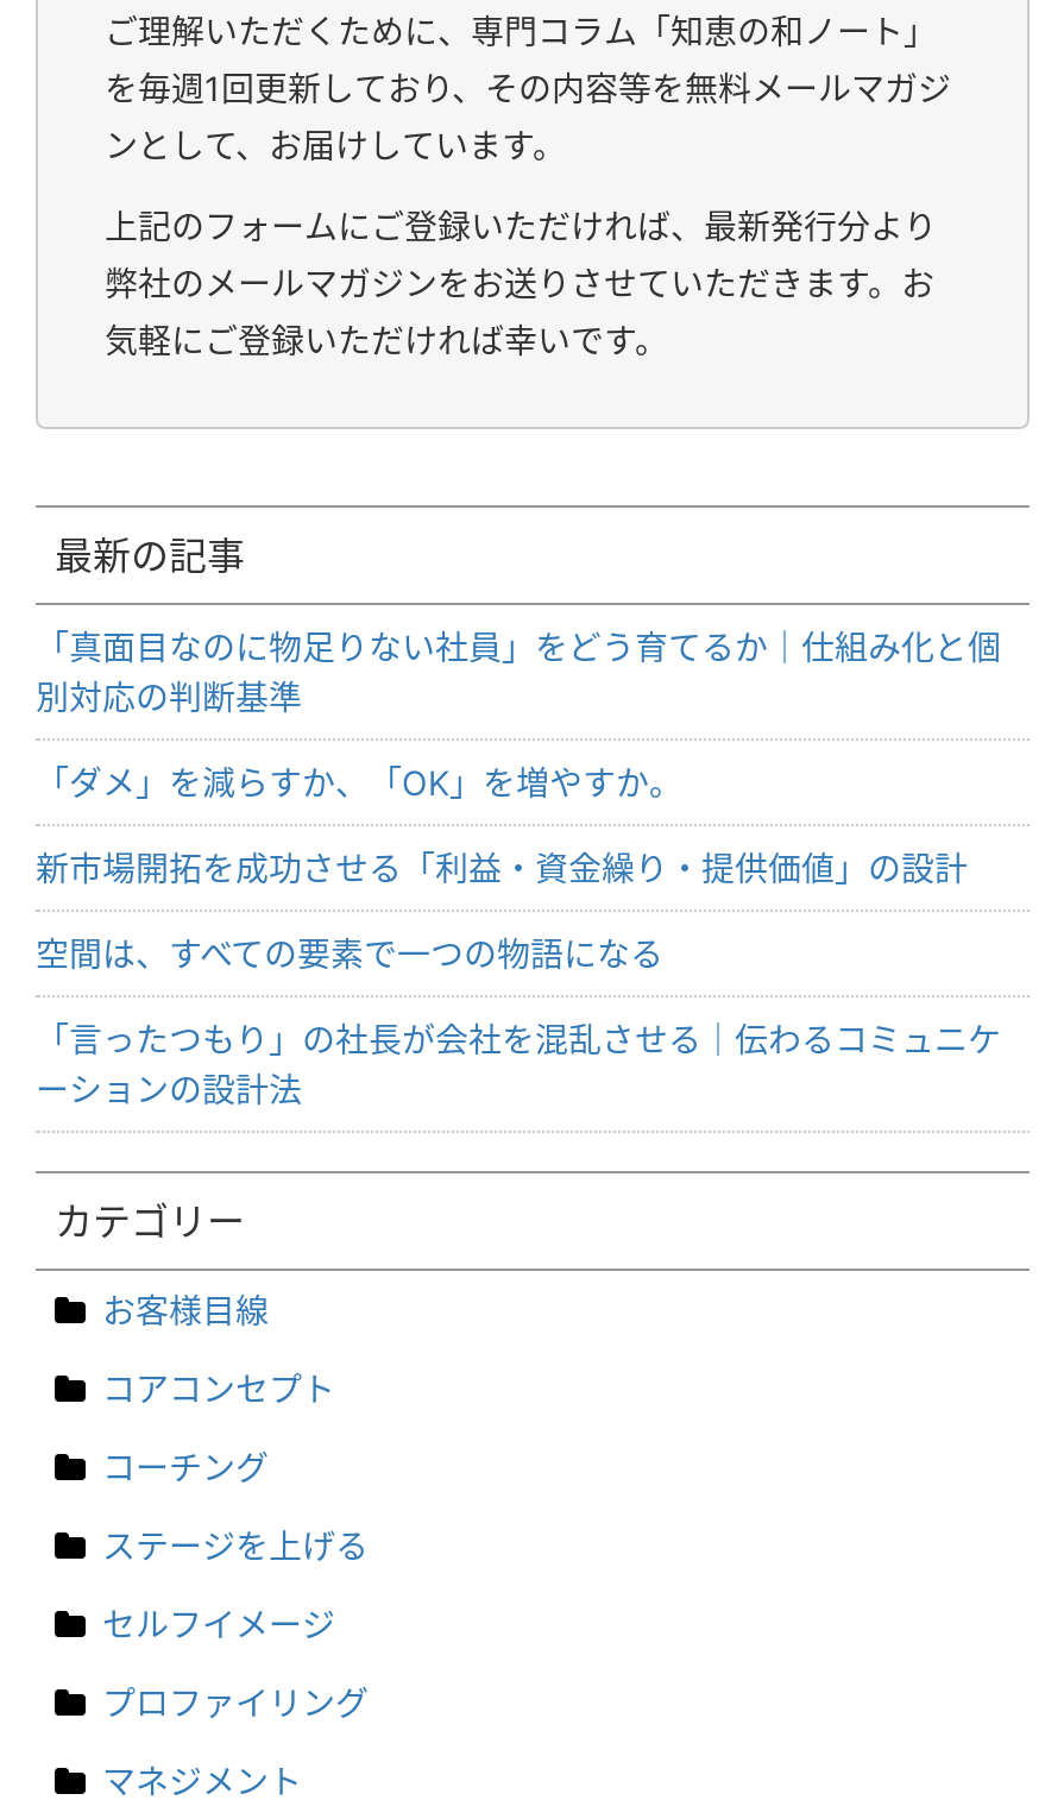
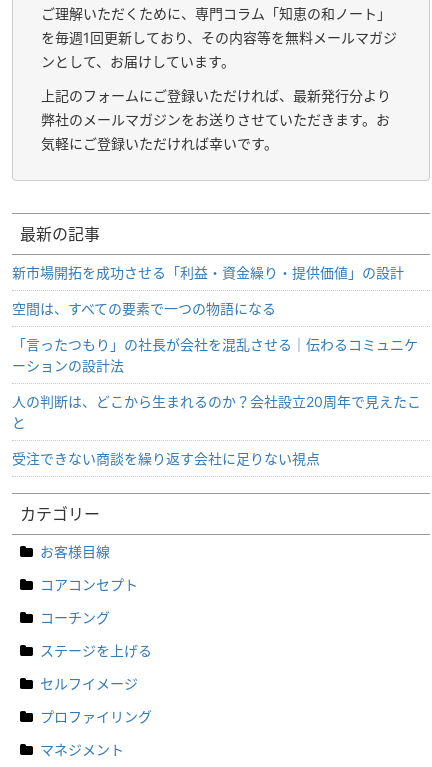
[36,626,1001,802] 「真面目なのに物足りない社員」をどう育てるか｜仕組み化と個 | 別対応の判断基準 | 「ダメ」を減らすか、「OK」を増やすか。 -> none
moved [36,847,1001,1109] -> [12,264,418,374]: 新市場開拓を成功させる「利益・資金繰り・提供価値」の設計 | 空間は、すべての要素で一つの物語になる | 「言ったつもり」の社長が会社を混乱させる｜伝わるコミュニケ | ーションの設計法
none -> [12,393,421,467] 人の判断は、どこから生まれるのか？会社設立20周年で見えたこ | と | 受注できない商談を繰り返す会社に足りない視点

